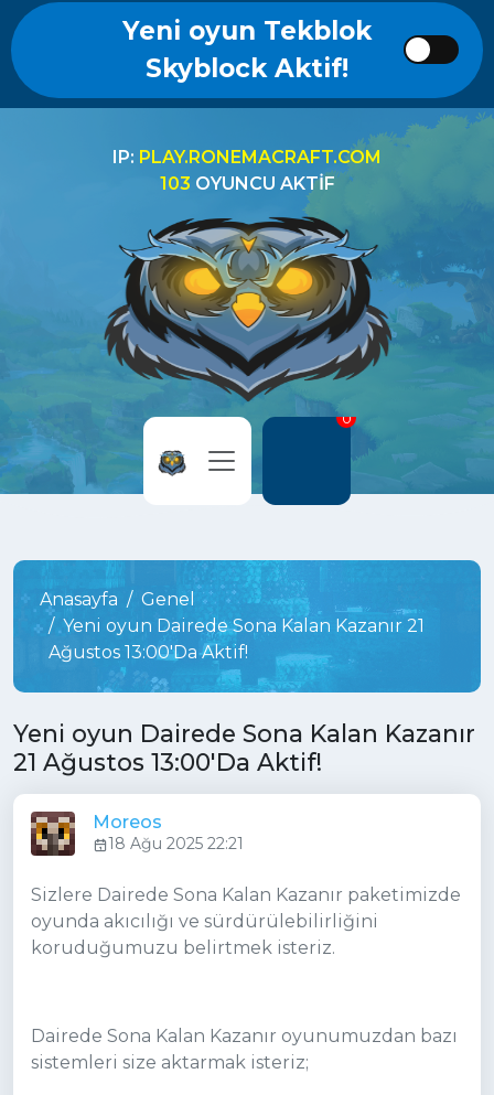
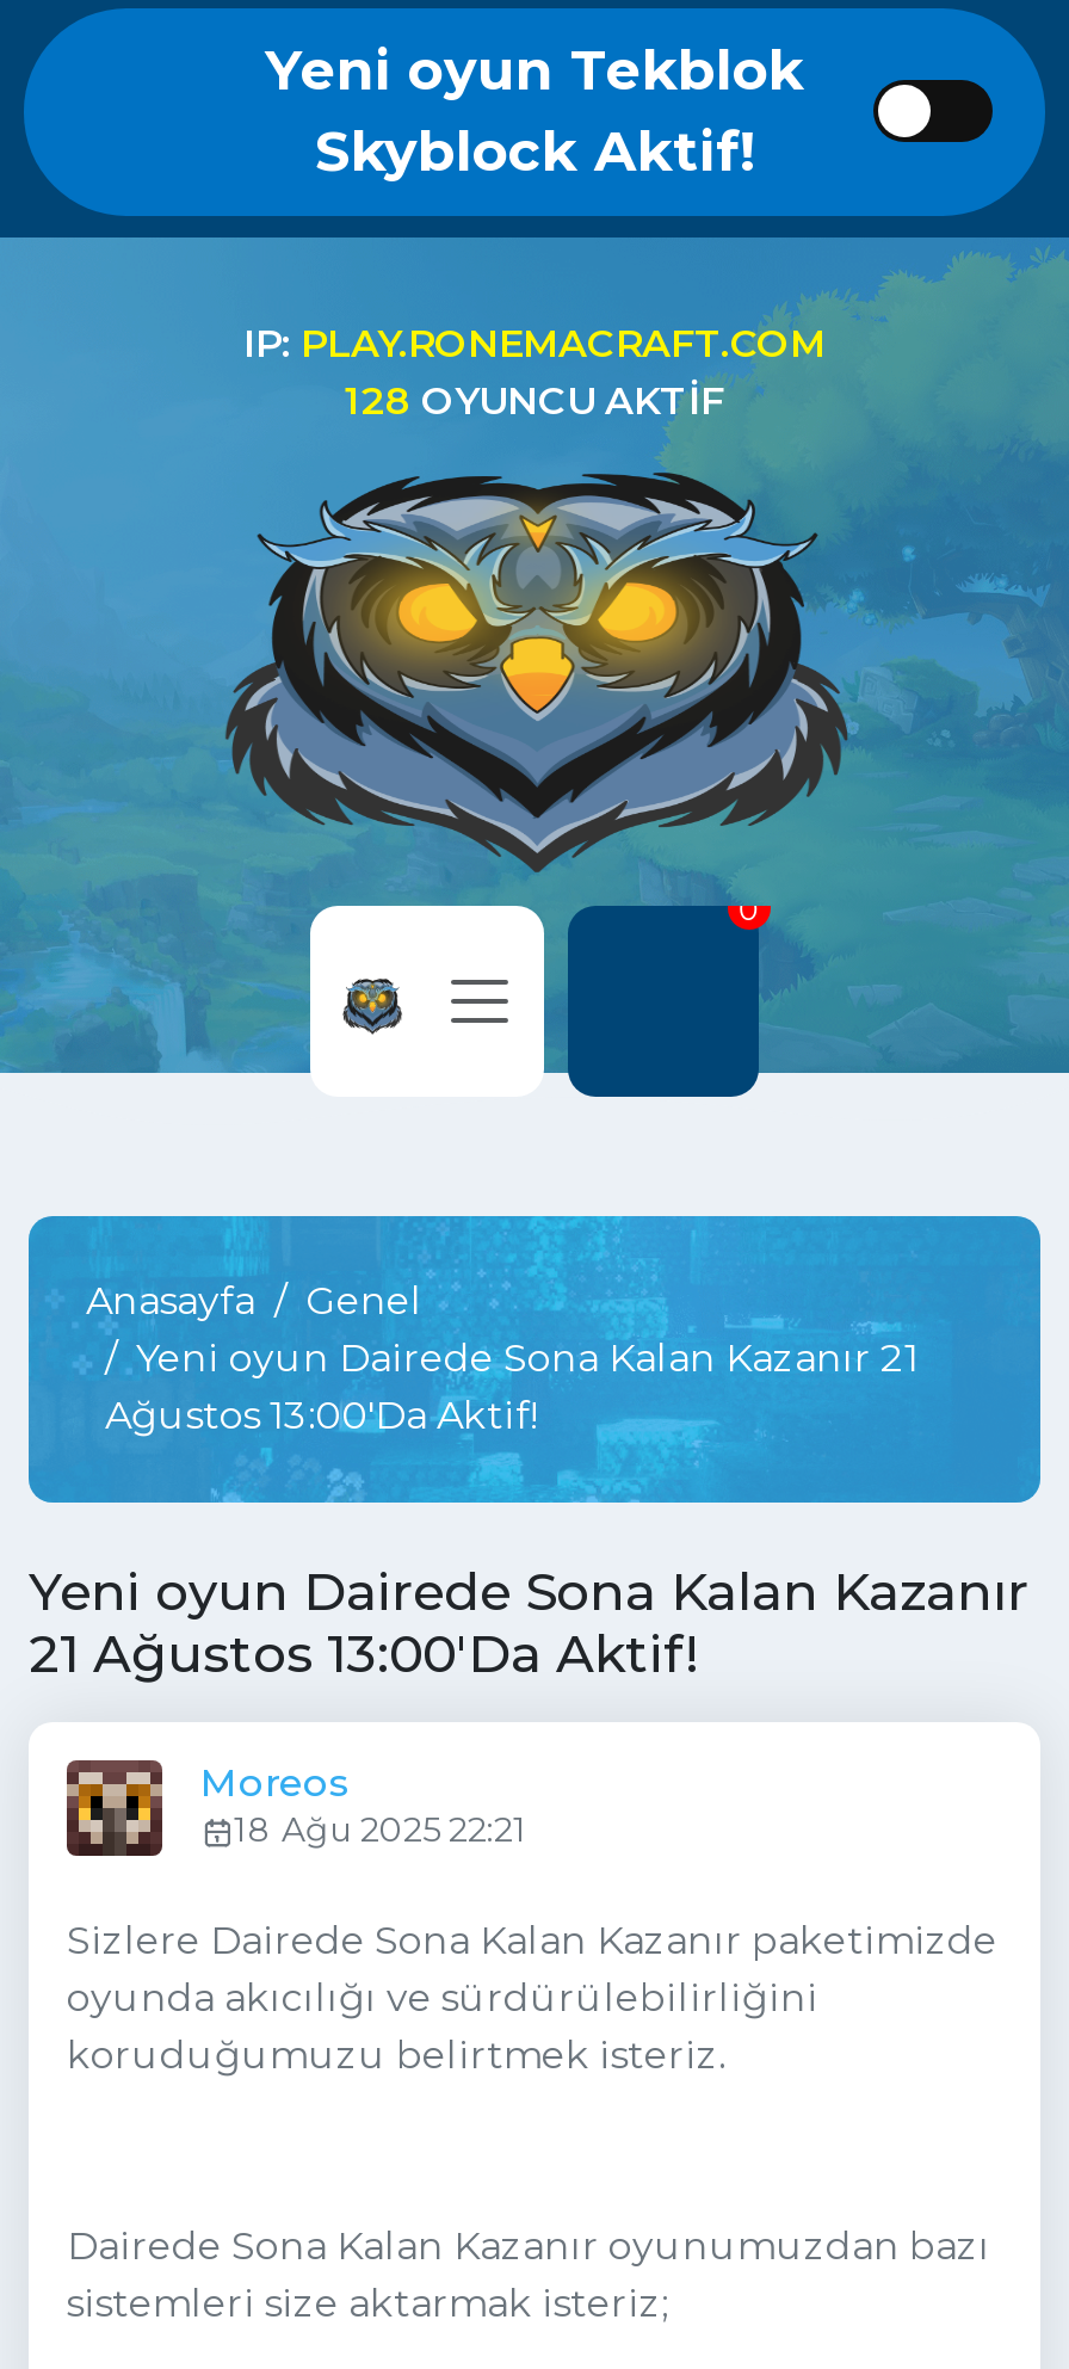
[159,174,335,195] 103 OYUNCU AKTIF -> [345,379,724,425] 128 OYUNCU AKTIF

